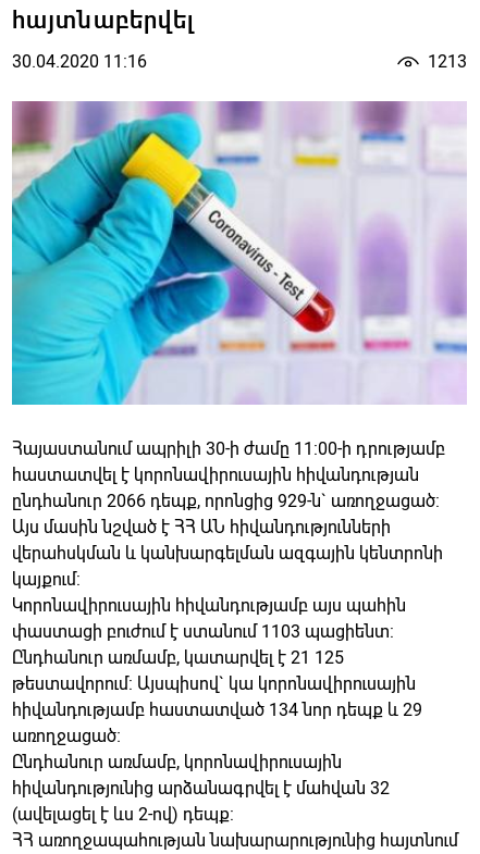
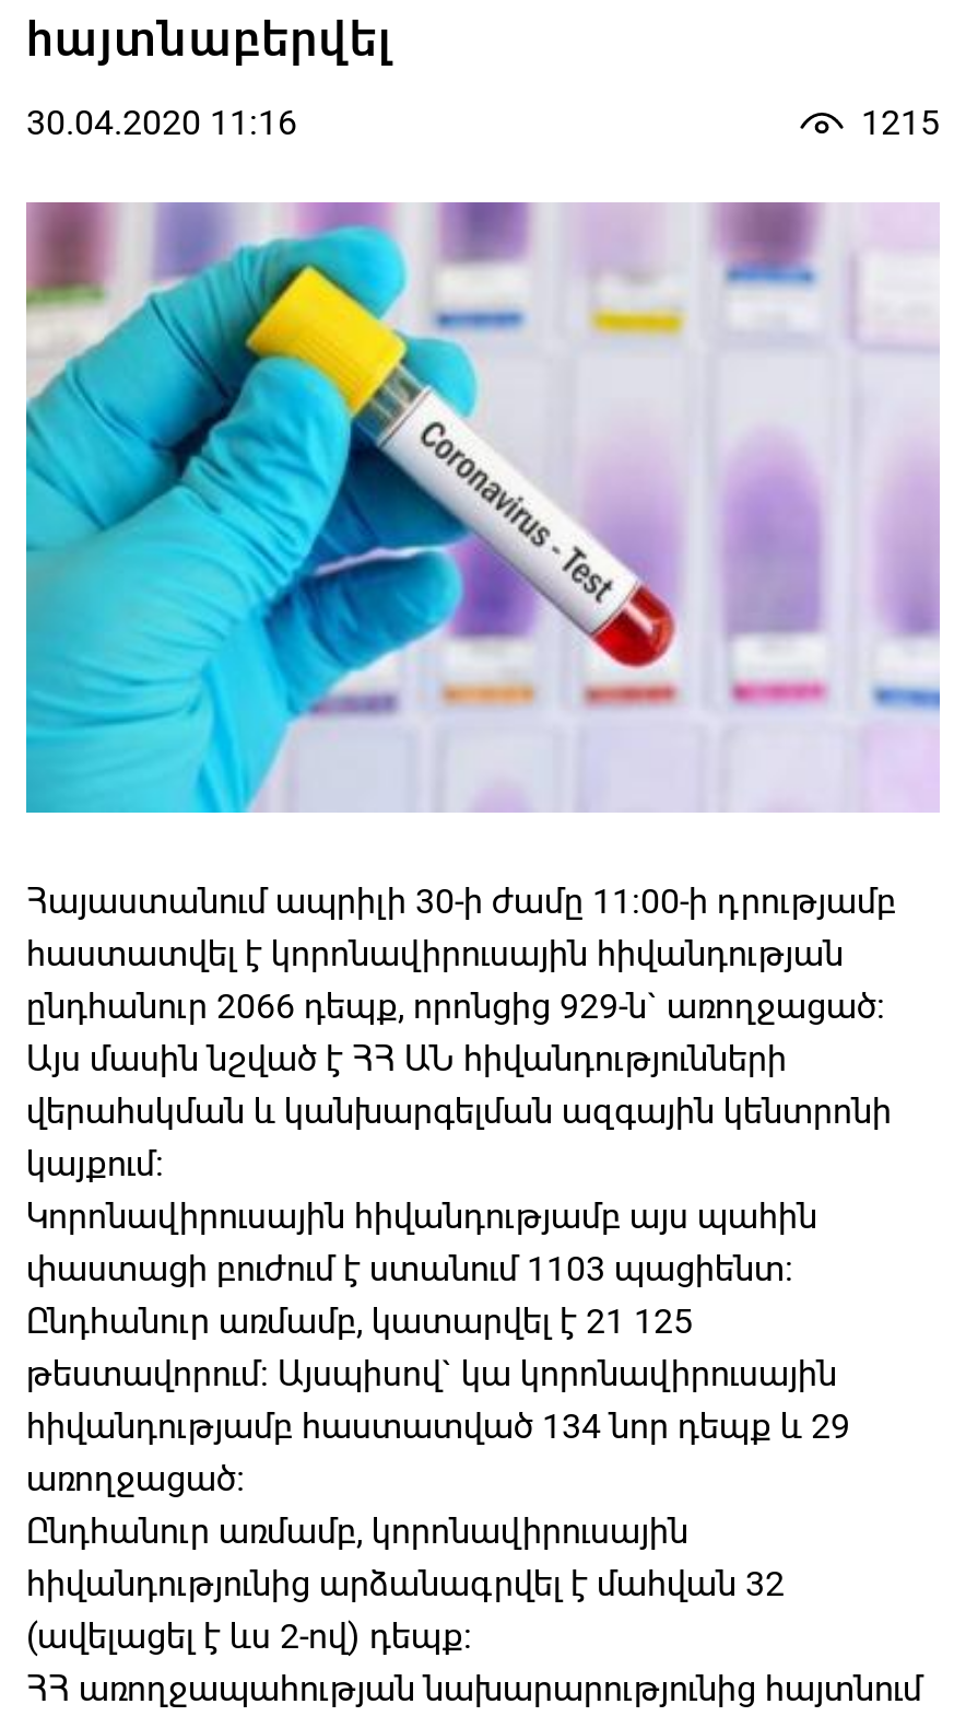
[428,51,467,72] 1213 -> [861,102,940,143] 1215

